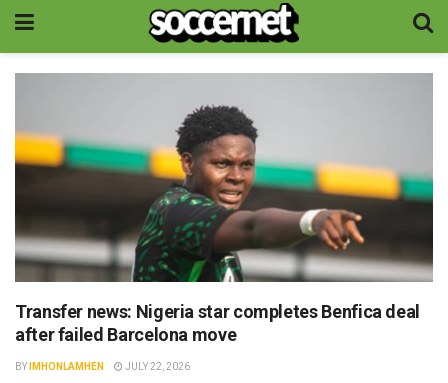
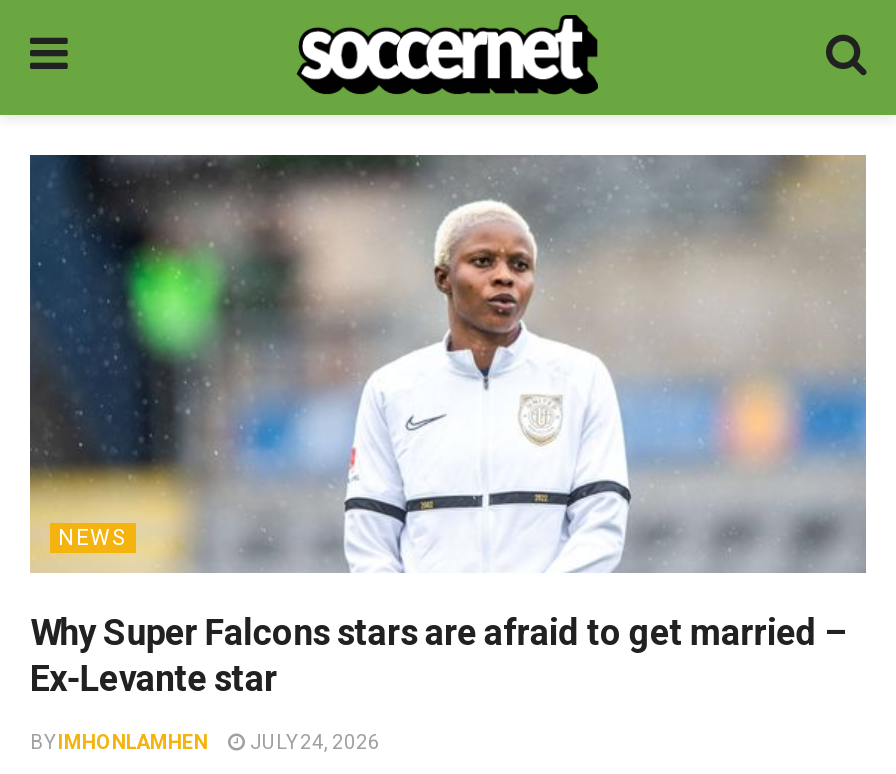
[14,73,434,345] [image] | Transfer news: Nigeria star completes Benfica deal | after failed Barcelona move -> [28,155,868,699] [image] | NEWS | Why Super Falcons stars are afraid to get married – | Ex-Levante star
[15,361,190,372] BY IMHONLAMHEN JULY 22, 2026 -> [30,731,380,753] BY IMHONLAMHEN JULY 24, 2026

